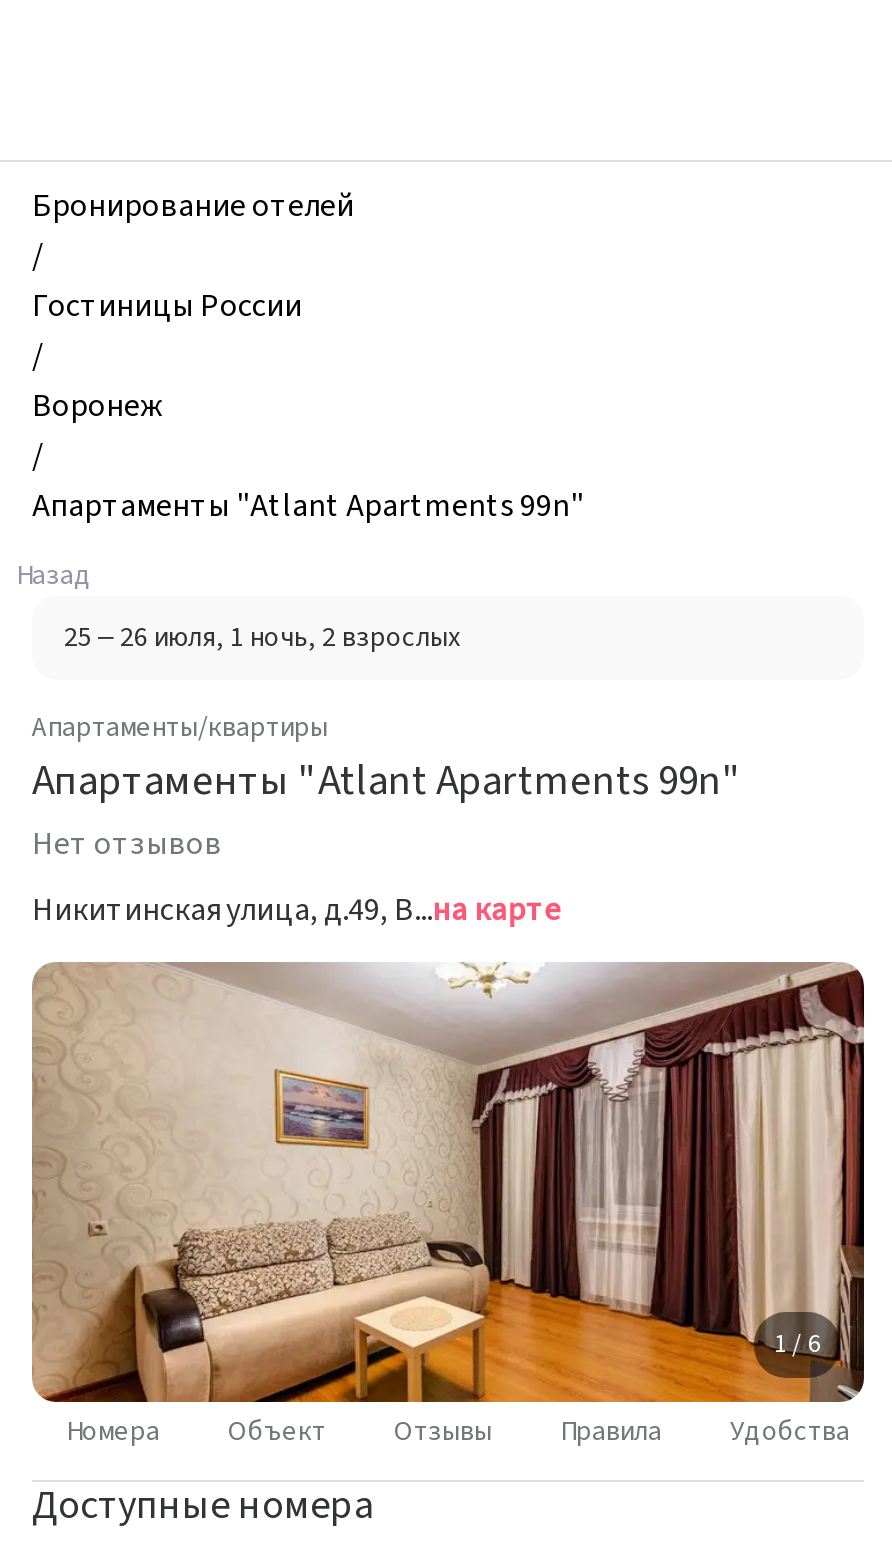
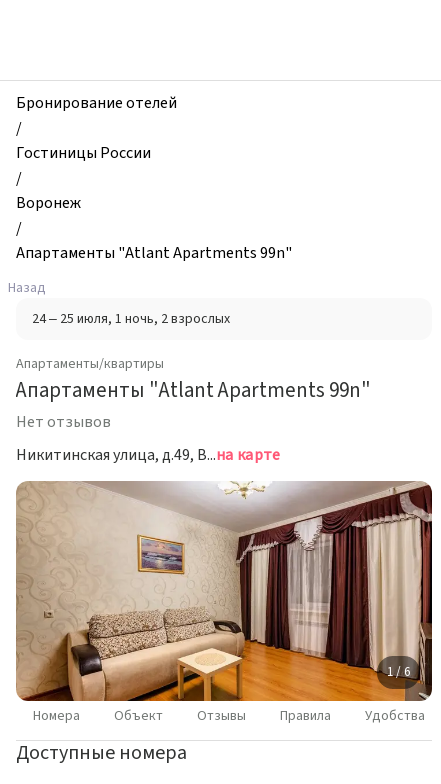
[64,618,460,658] 25 – 26 июля, 1 ночь, 2 взрослых -> [32,309,230,329] 24 – 25 июля, 1 ночь, 2 взрослых

